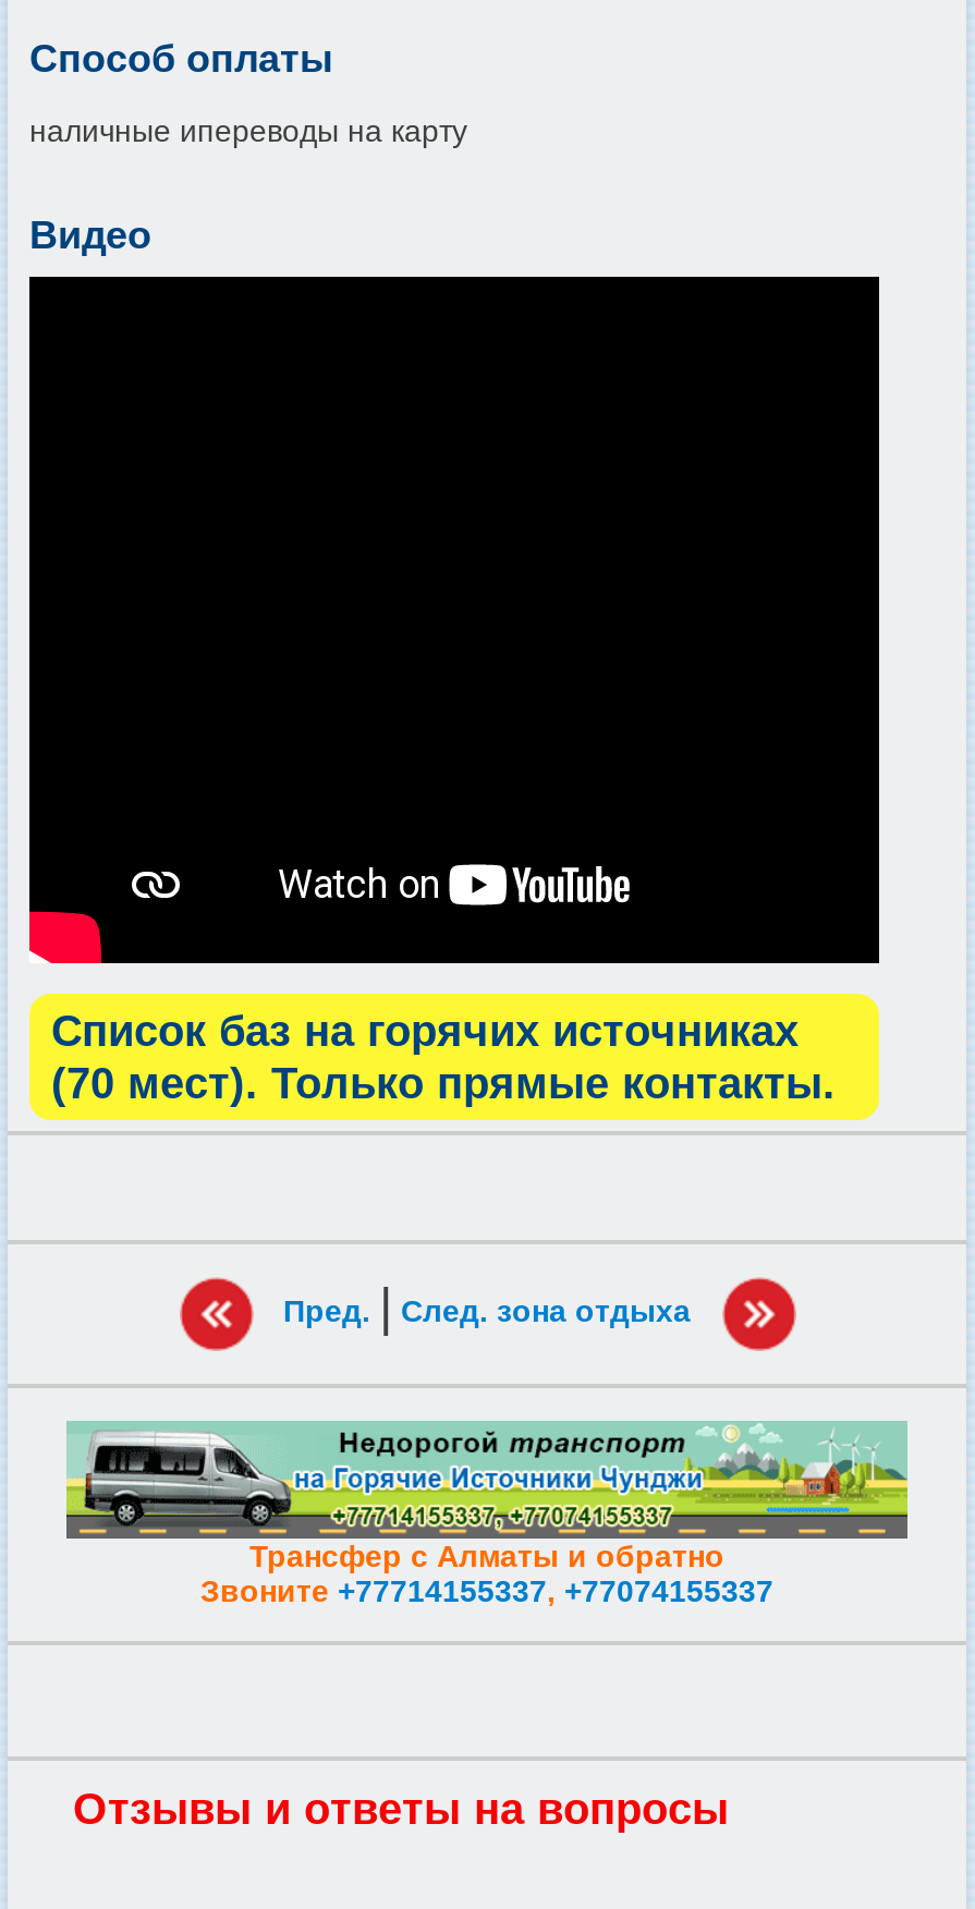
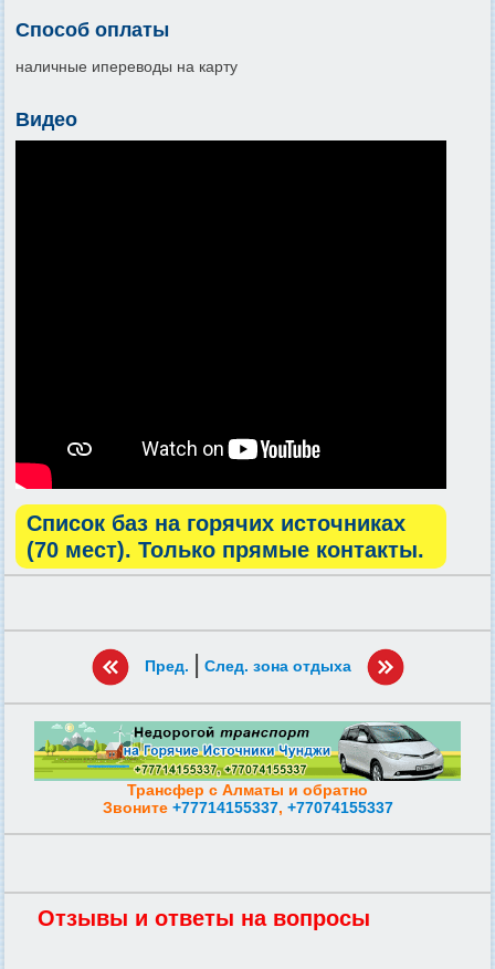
[64,1423,910,1539] [image] -> [33,722,462,781] [image]

